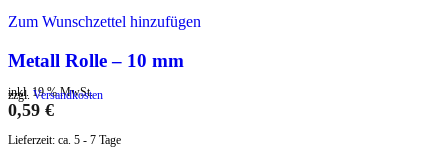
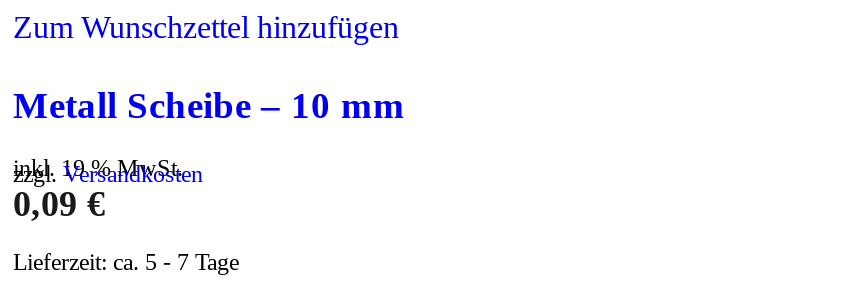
[8,50,184,71] Metall Rolle – 10 mm -> [13,83,405,125] Metall Scheibe – 10 mm
[8,100,54,120] 0,59 € -> [13,185,105,225] 0,09 €

